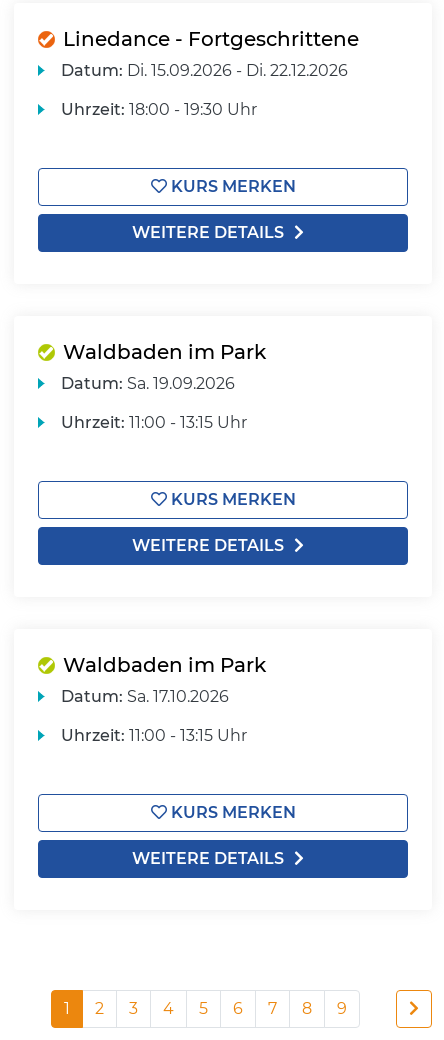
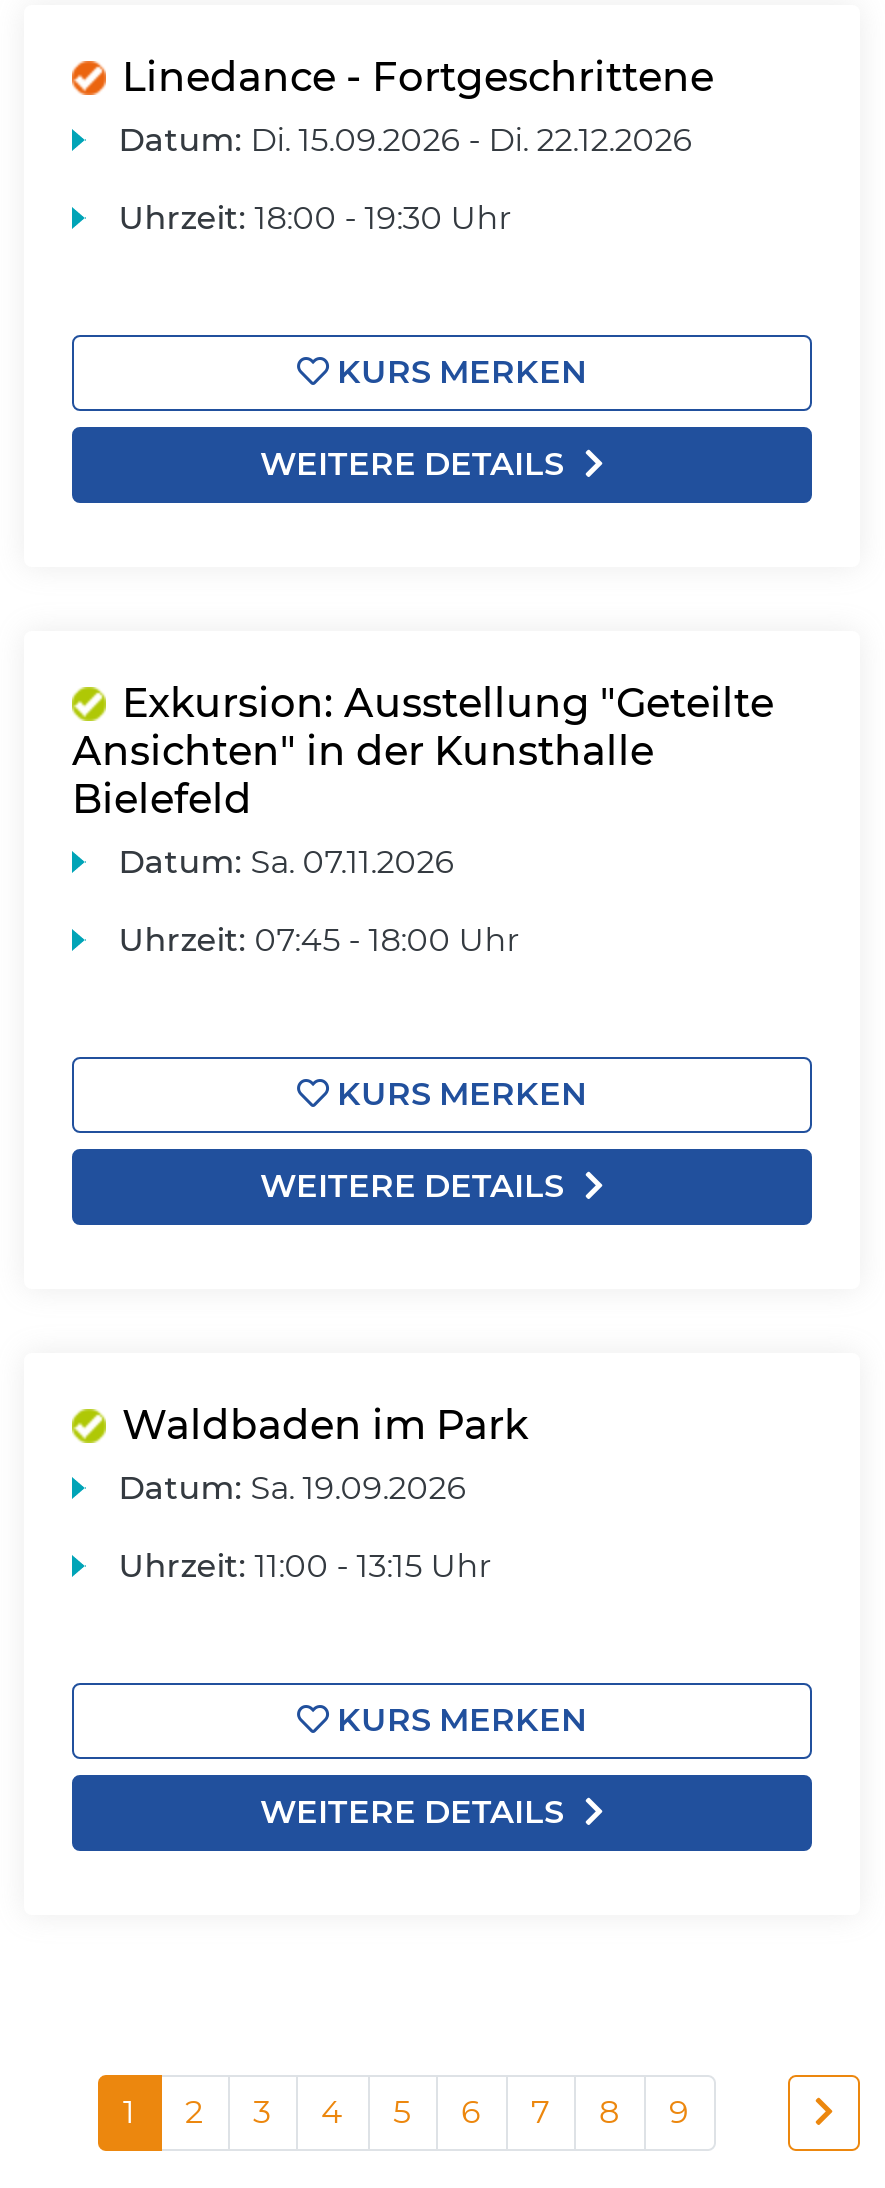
[61,340,266,393] Waldbaden im Park | Datum: Sa. 19.09.2026 -> [72,679,774,881] Exkursion: Ausstellung "Geteilte | Ansichten" in der Kunsthalle | Bielefeld | Datum: Sa. 07.11.2026
[61,413,247,432] Uhrzeit: 11:00 - 13:15 Uhr -> [118,921,518,959] Uhrzeit: 07:45 - 18:00 Uhr
[61,687,229,706] Datum: Sa. 17.10.2026 -> [118,1469,466,1507] Datum: Sa. 19.09.2026

